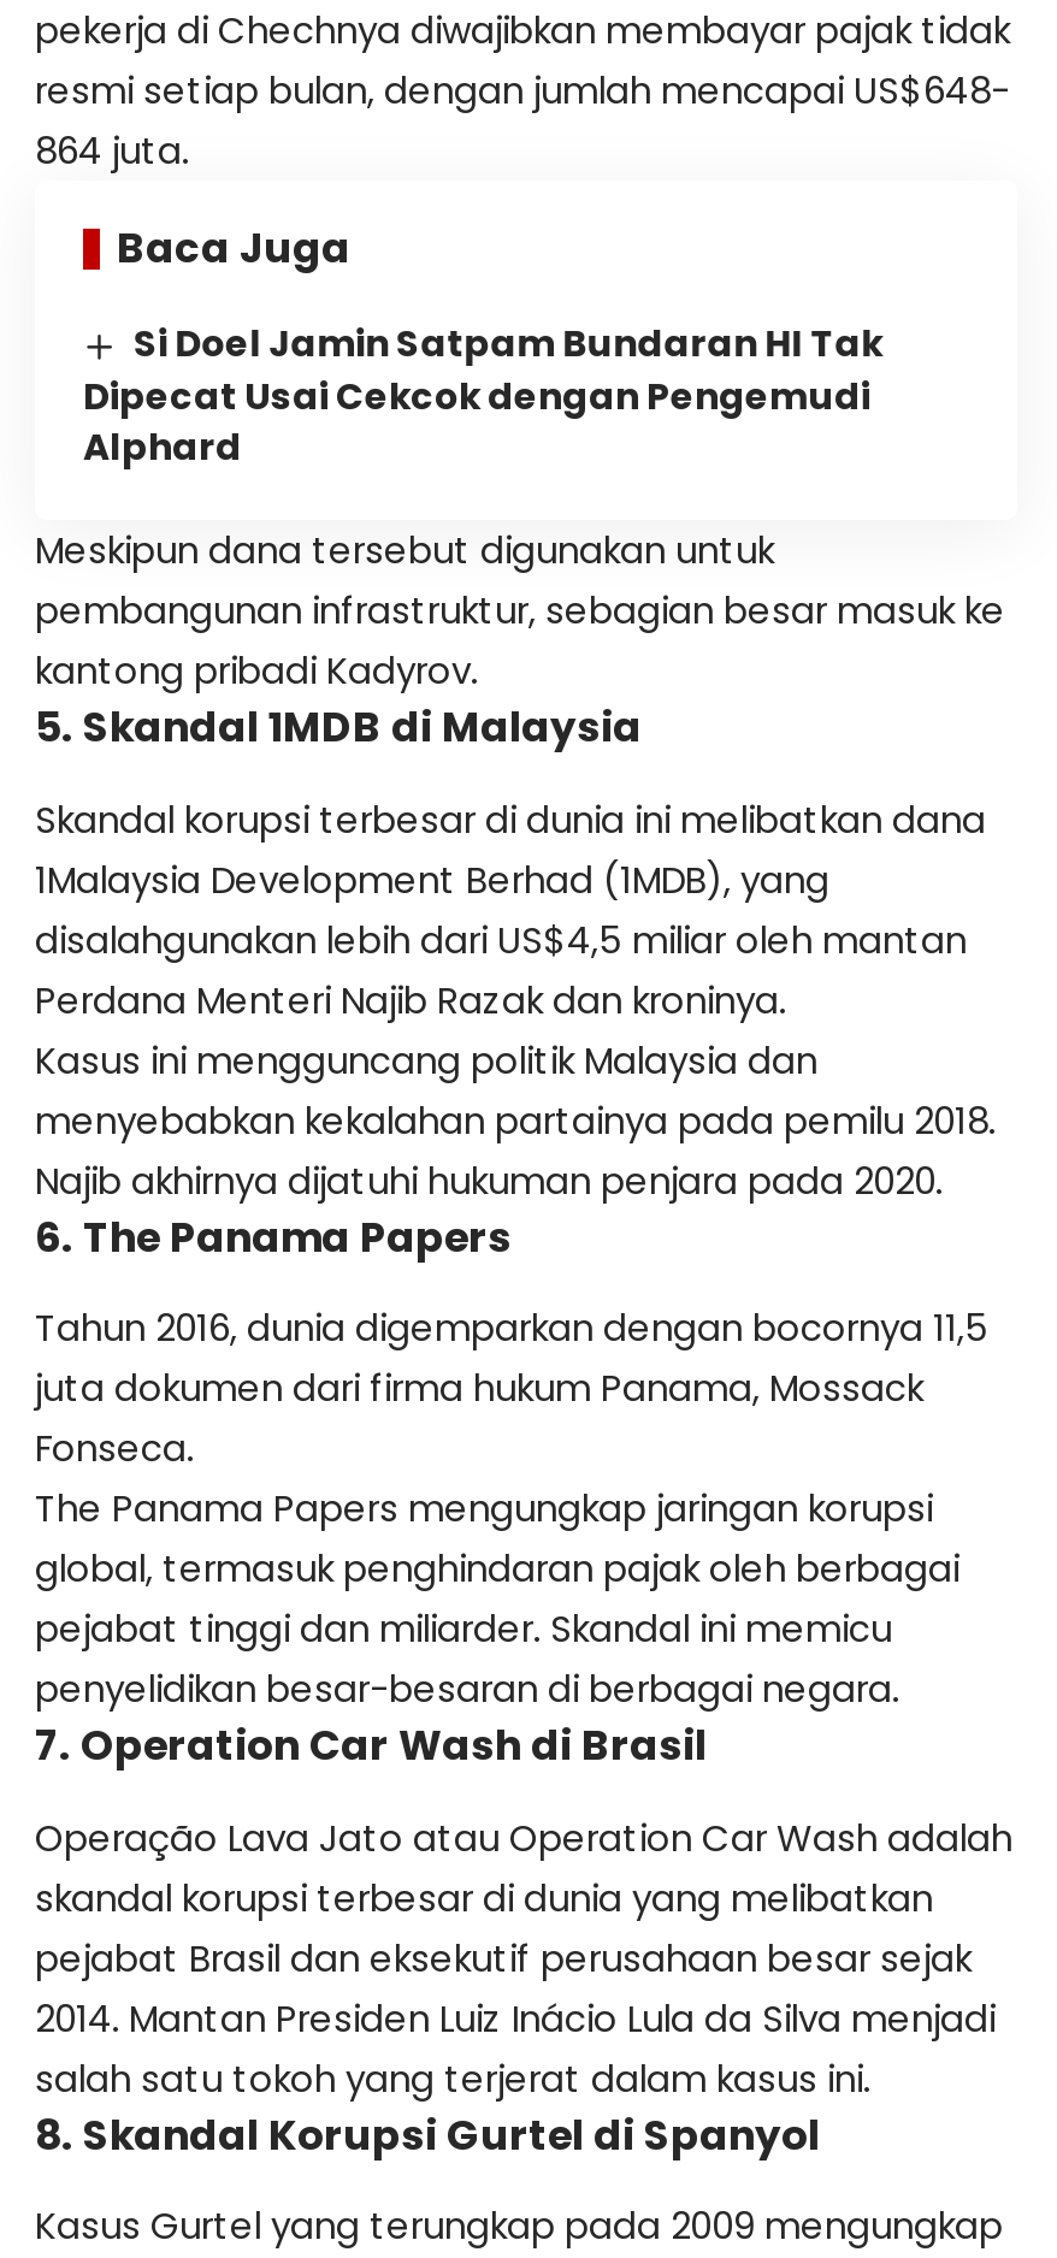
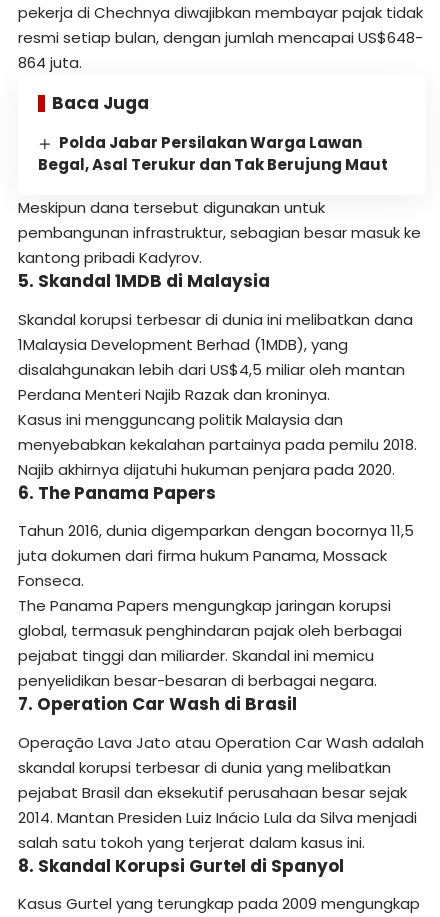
[83,319,883,472] Si Doel Jamin Satpam Bundaran HI Tak | Dipecat Usai Cekcok dengan Pengemudi | Alphard -> [38,132,388,175] Polda Jabar Persilakan Warga Lawan | Begal, Asal Terukur dan Tak Berujung Maut

